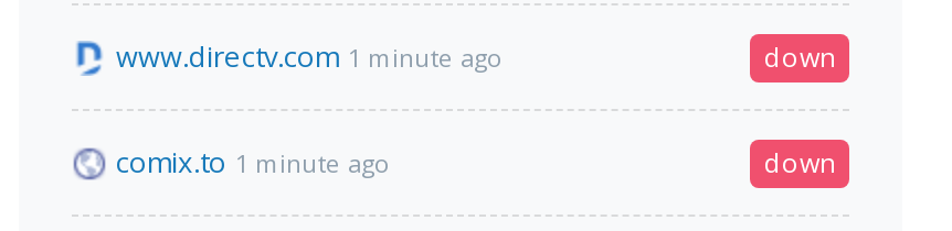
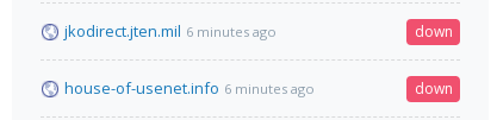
[116,37,505,77] www.directv.com 1 minute ago -> [64,21,277,42] jkodirect.jten.mil 6 minutes ago
[116,143,392,182] comix.to 1 minute ago -> [64,78,315,99] house-of-usenet.info 6 minutes ago

